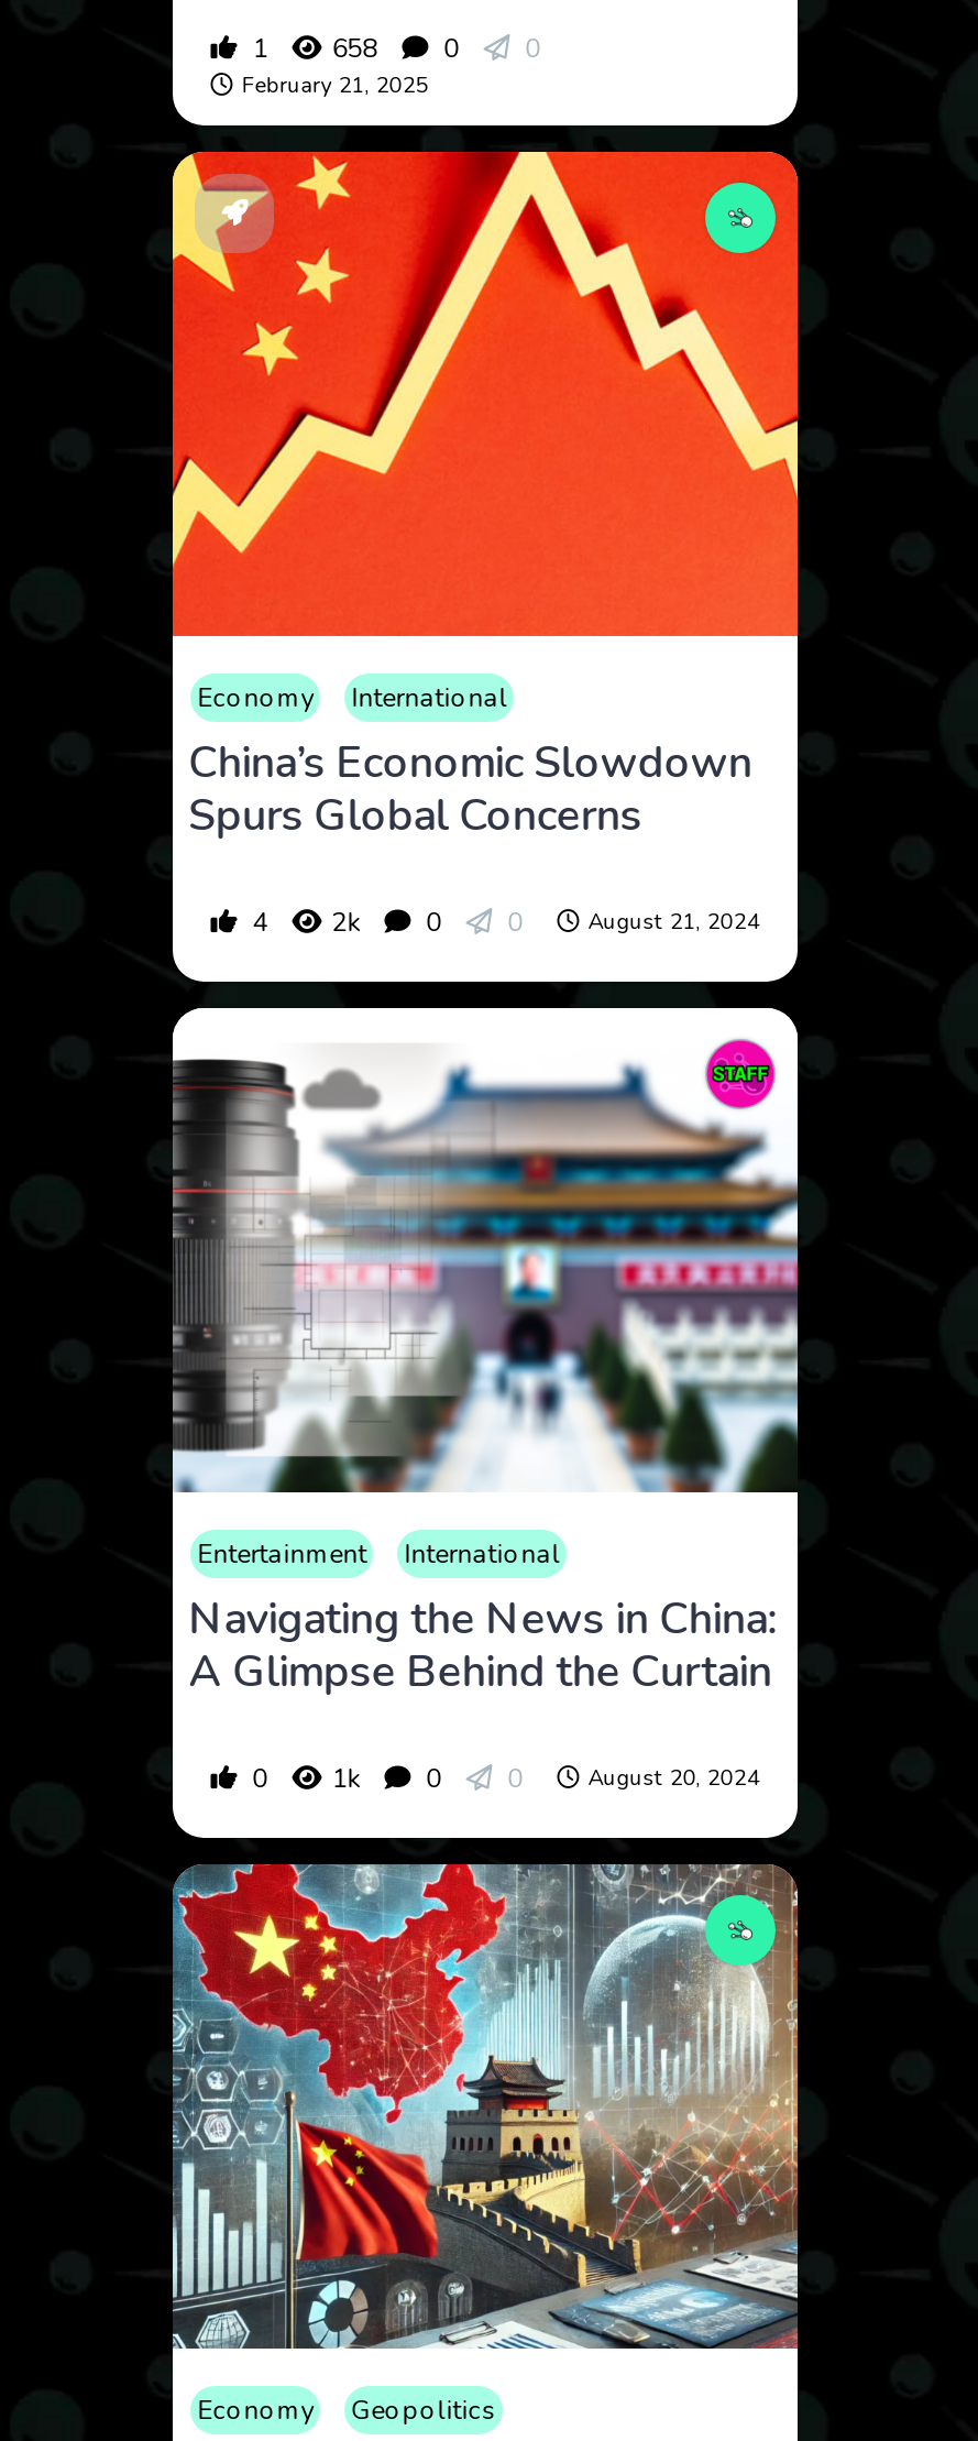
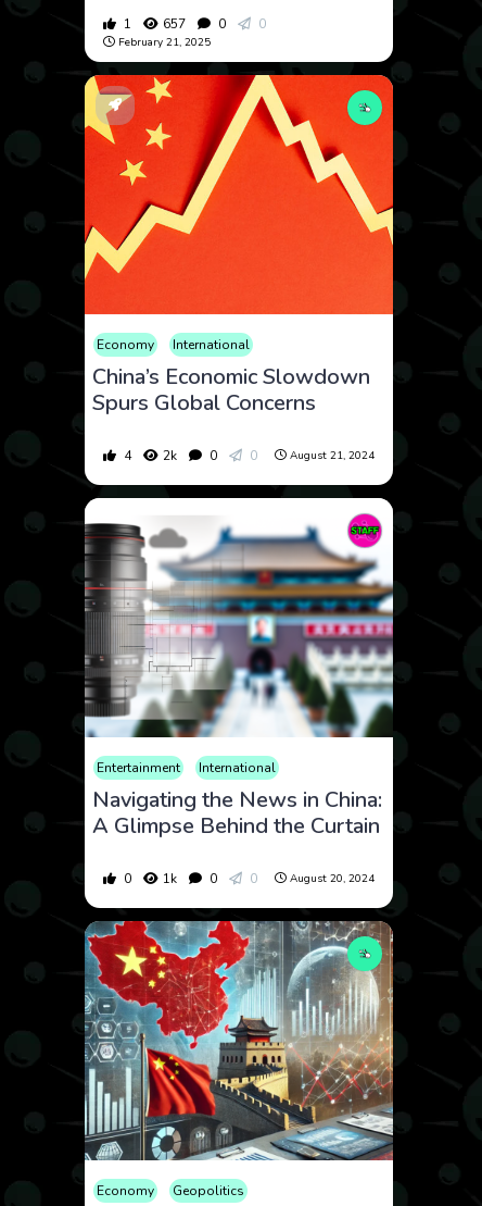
[246,31,541,66] 1 658 0 0 -> [121,15,266,33] 1 657 0 0

